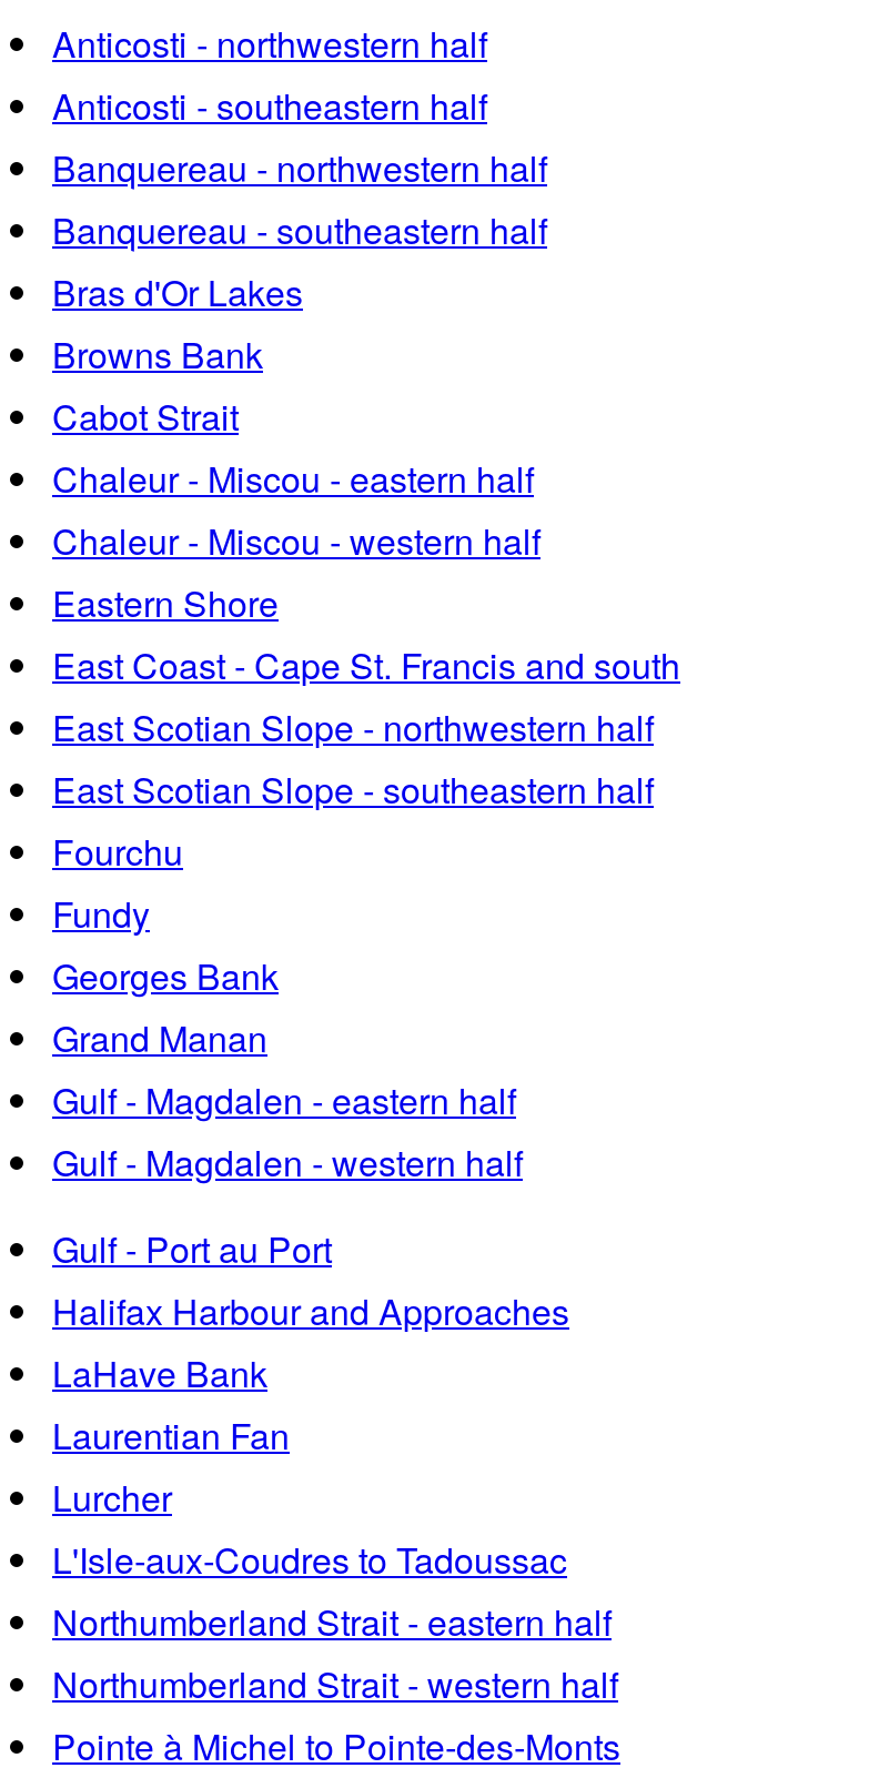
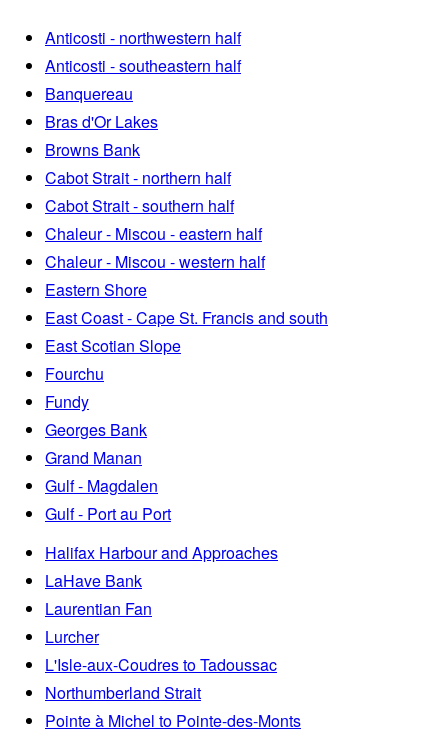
[52,142,547,255] Banquereau - northwestern half | Banquereau - southeastern half -> [45,82,133,105] Banquereau
[52,391,239,442] Cabot Strait -> [45,166,234,217] Cabot Strait - northern half | Cabot Strait - southern half
[52,702,654,815] East Scotian Slope - northwestern half | East Scotian Slope - southeastern half -> [45,334,181,357] East Scotian Slope
[52,1075,523,1188] Gulf - Magdalen - eastern half | Gulf - Magdalen - western half -> [45,474,158,497] Gulf - Magdalen
[52,1596,618,1709] Northumberland Strait - eastern half | Northumberland Strait - western half -> [45,681,201,704] Northumberland Strait

